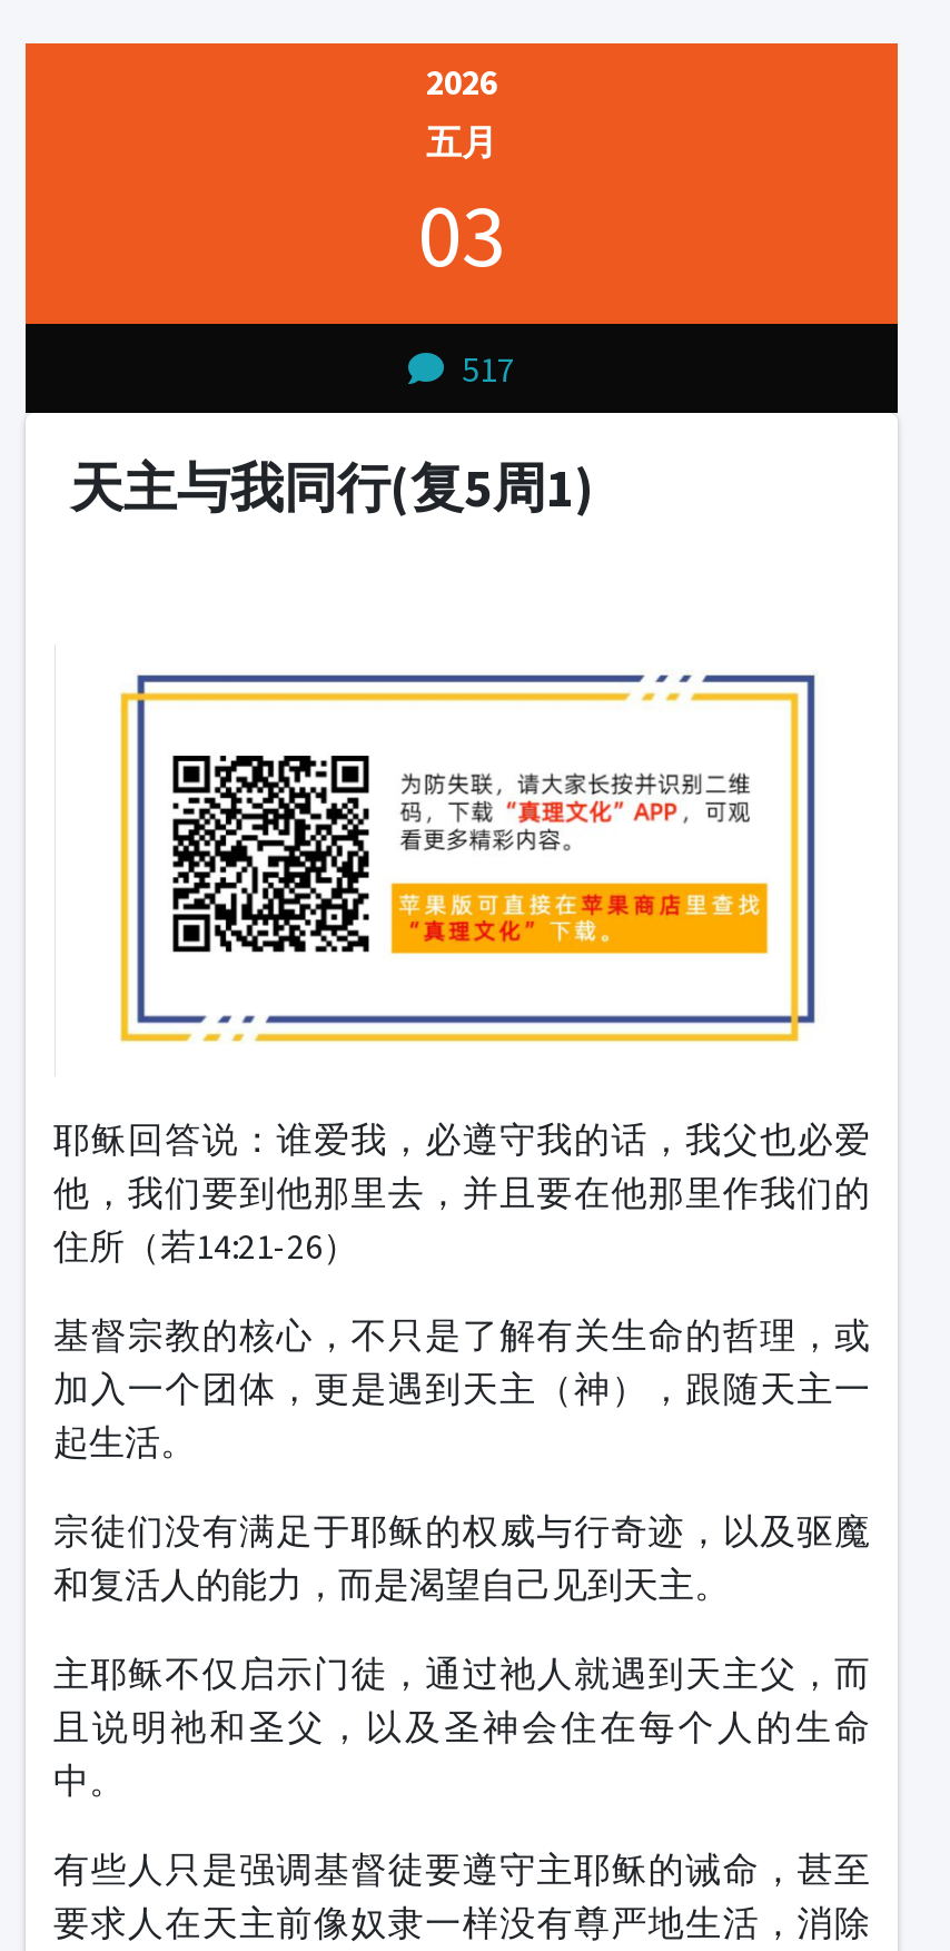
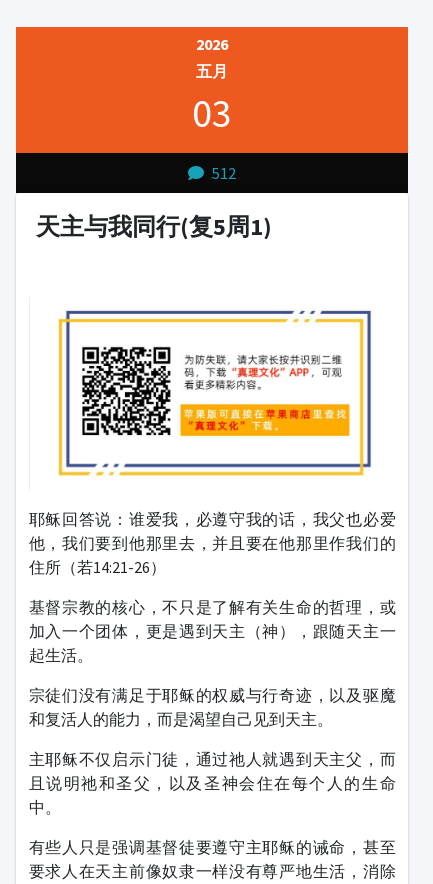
[462,346,515,391] 517 -> [212,163,236,183] 512

